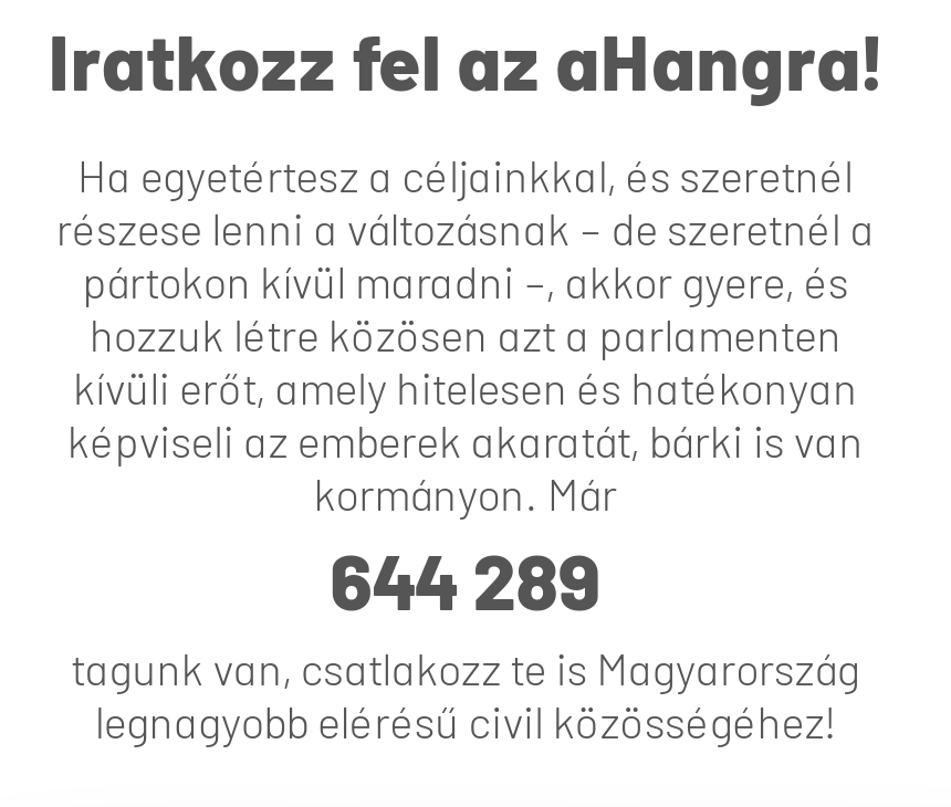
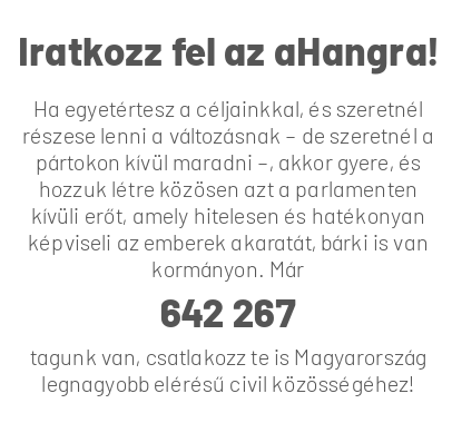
[330,533,601,626] 644 289 -> [160,288,296,335] 642 267

